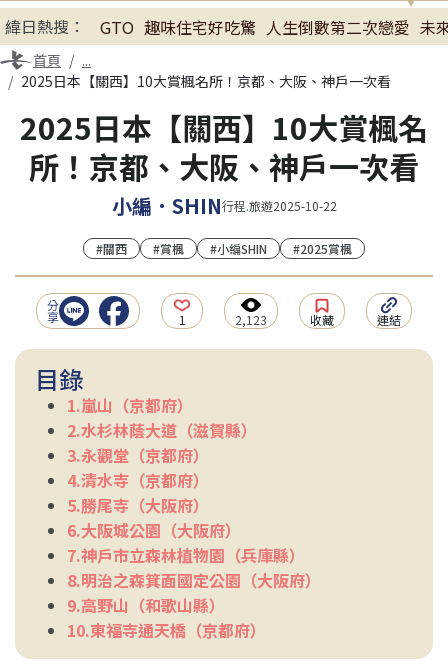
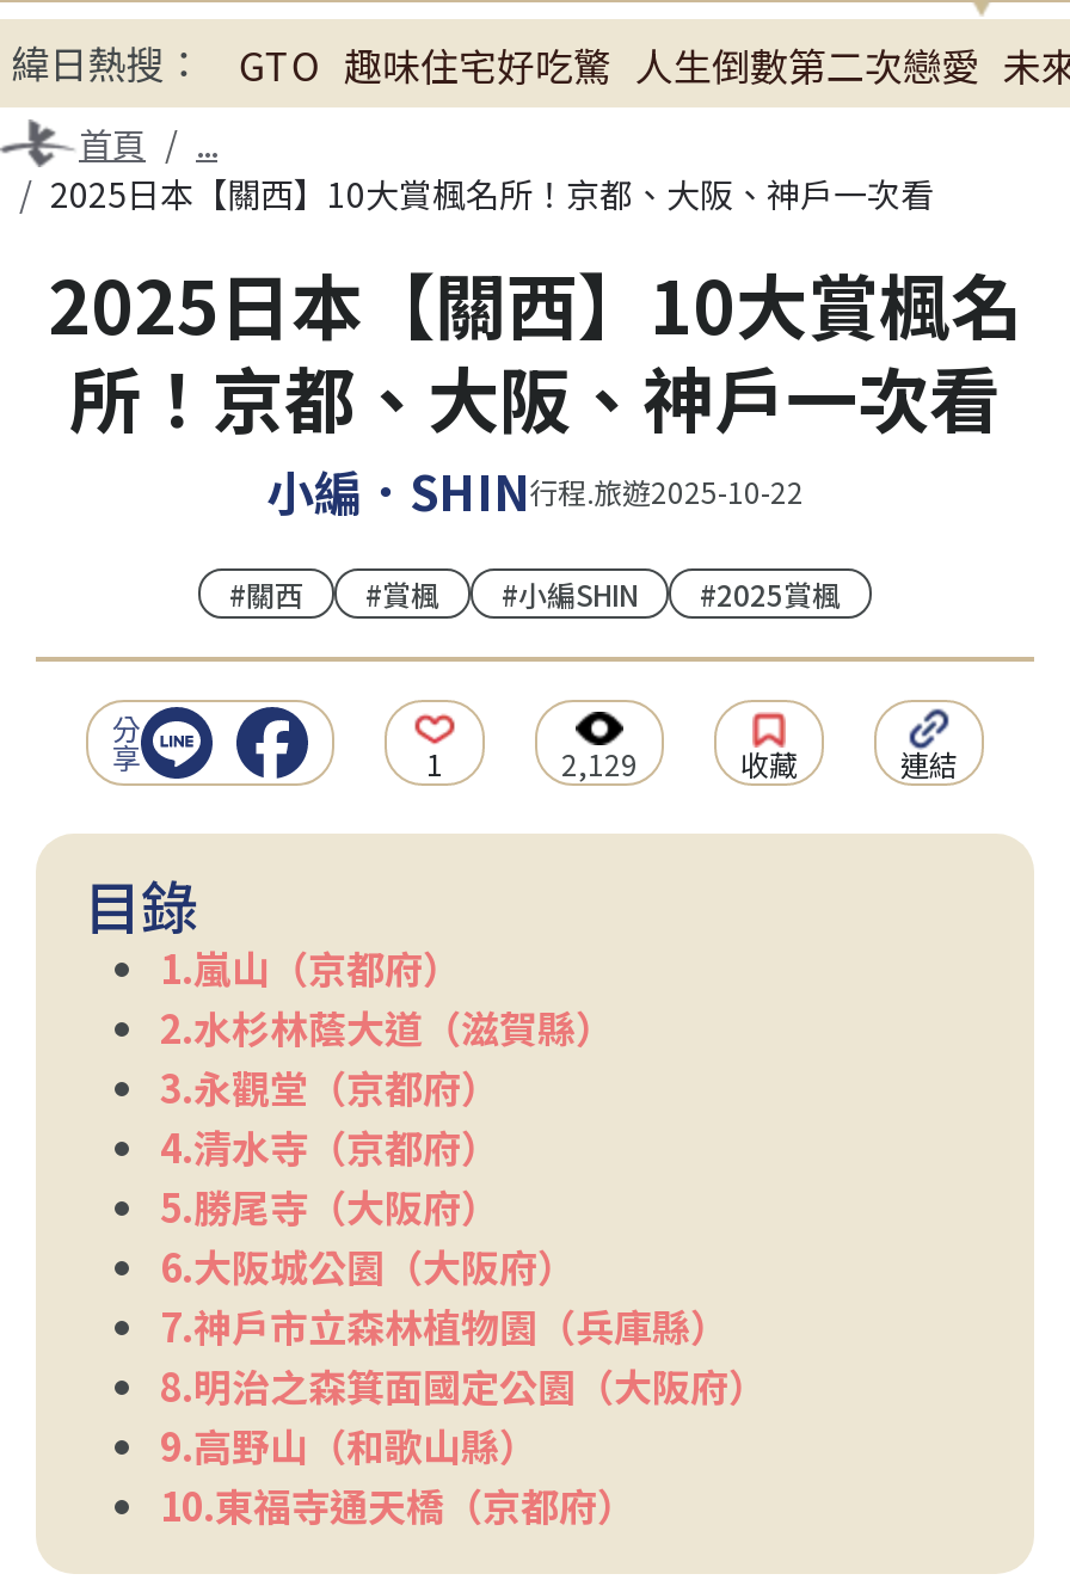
[235,311,267,328] 2,123 -> [561,742,638,783] 2,129

